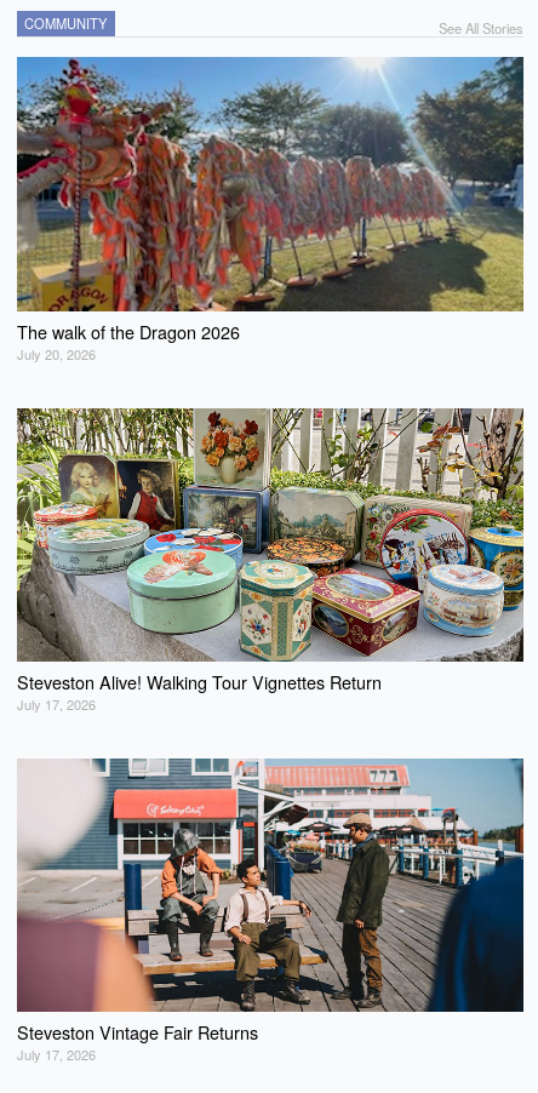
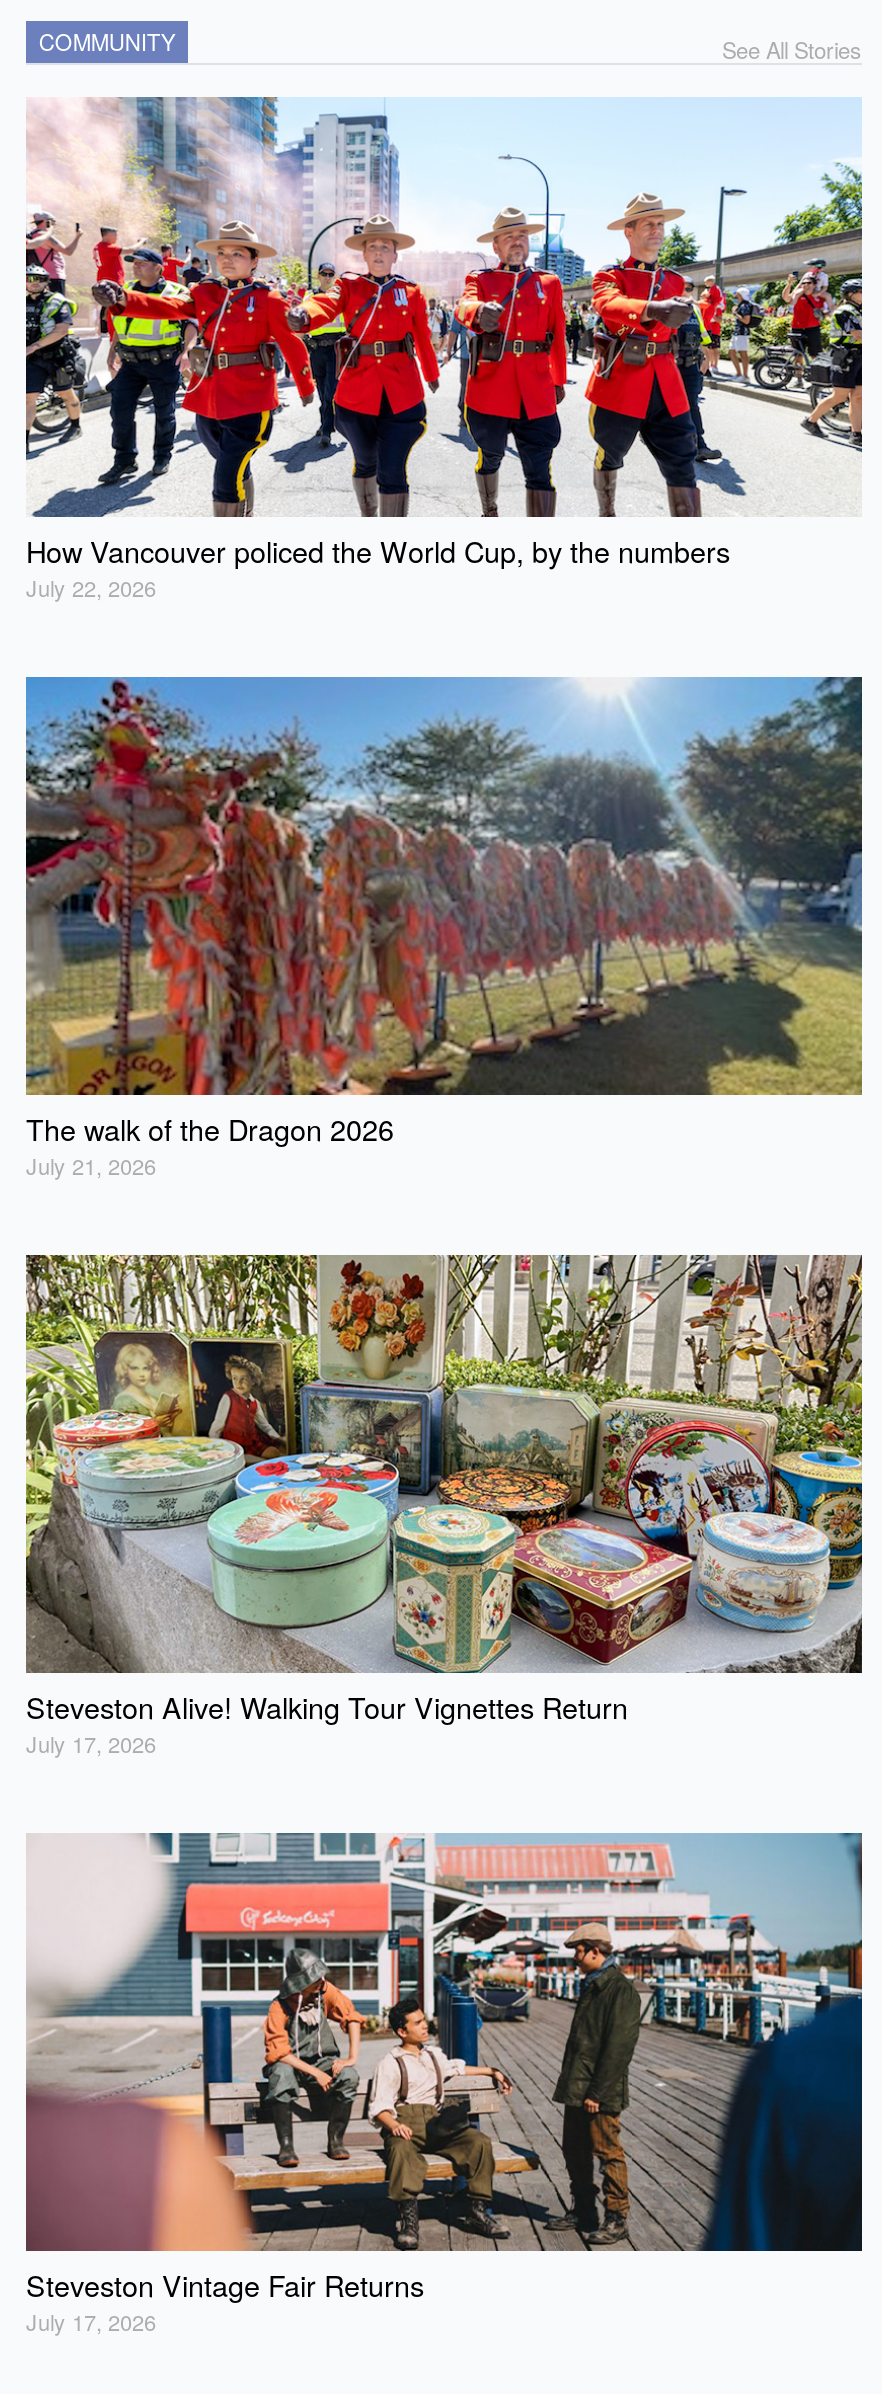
none -> [24,97,864,602] [image] | How Vancouver policed the World Cup, by the numbers | July 22, 2026
[17,344,96,363] July 20, 2026 -> [26,1149,156,1181] July 21, 2026

